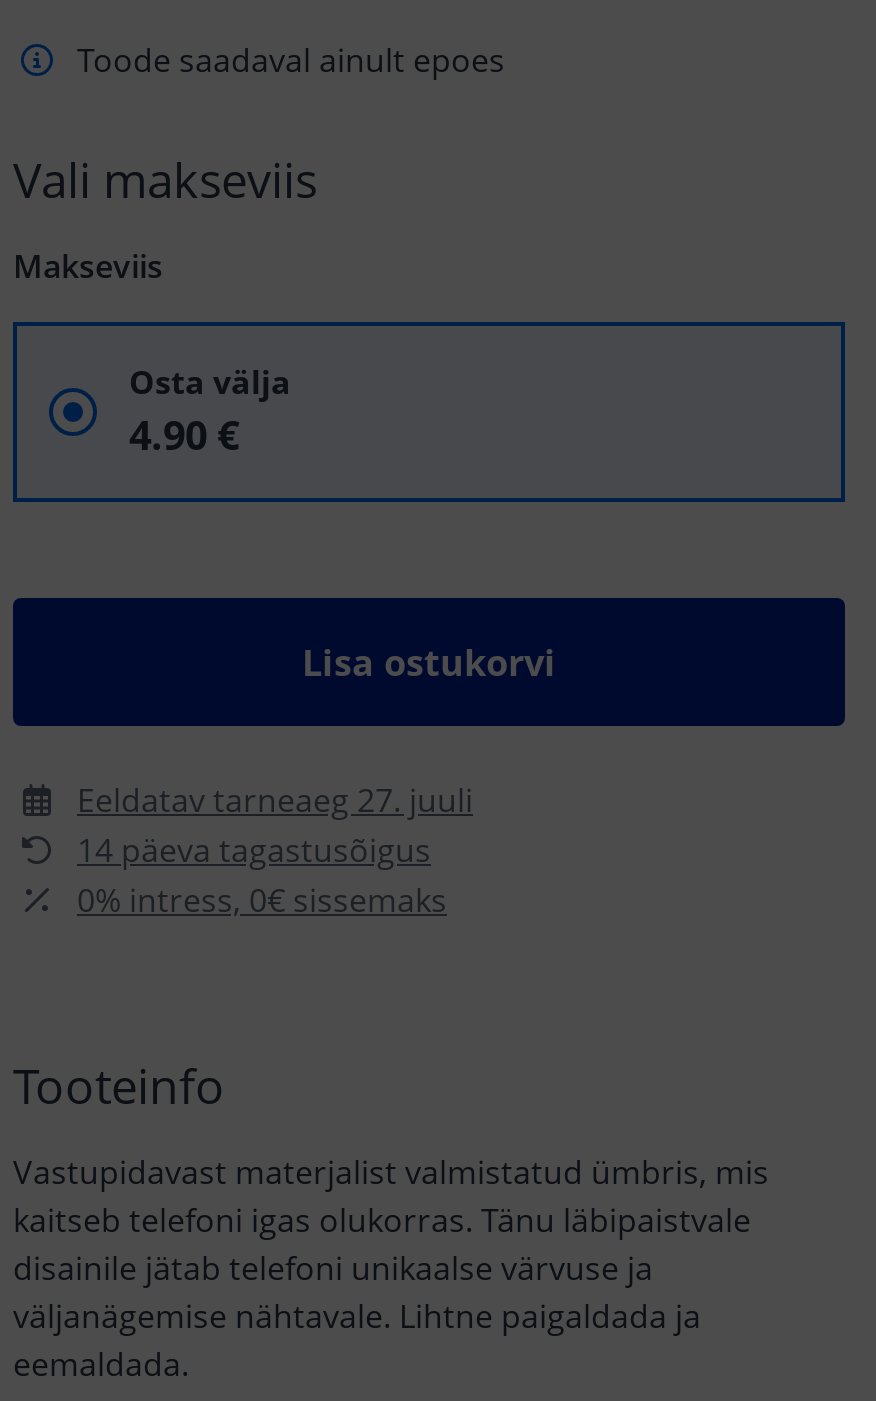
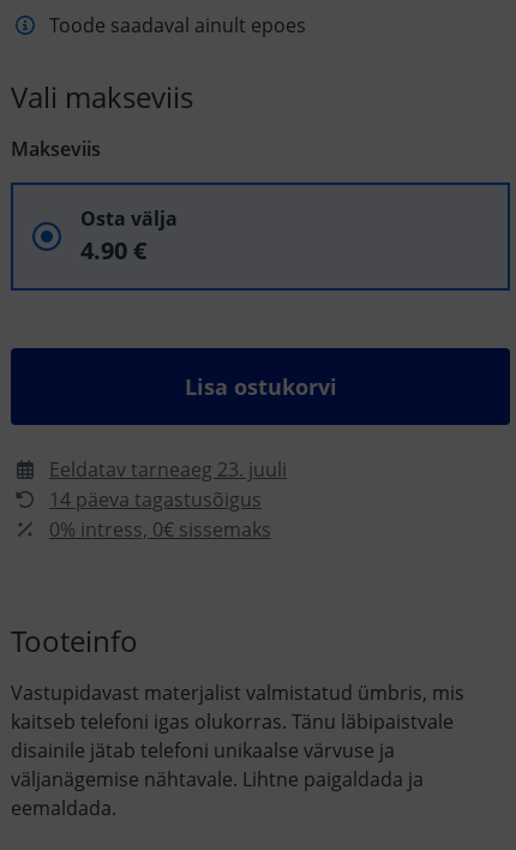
[77,778,473,822] Eeldatav tarneaeg 27. juuli -> [49,456,287,483] Eeldatav tarneaeg 23. juuli

